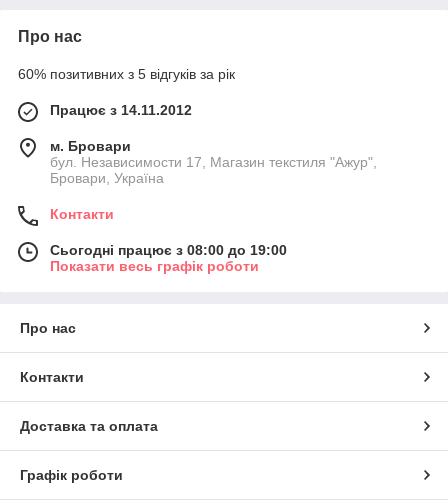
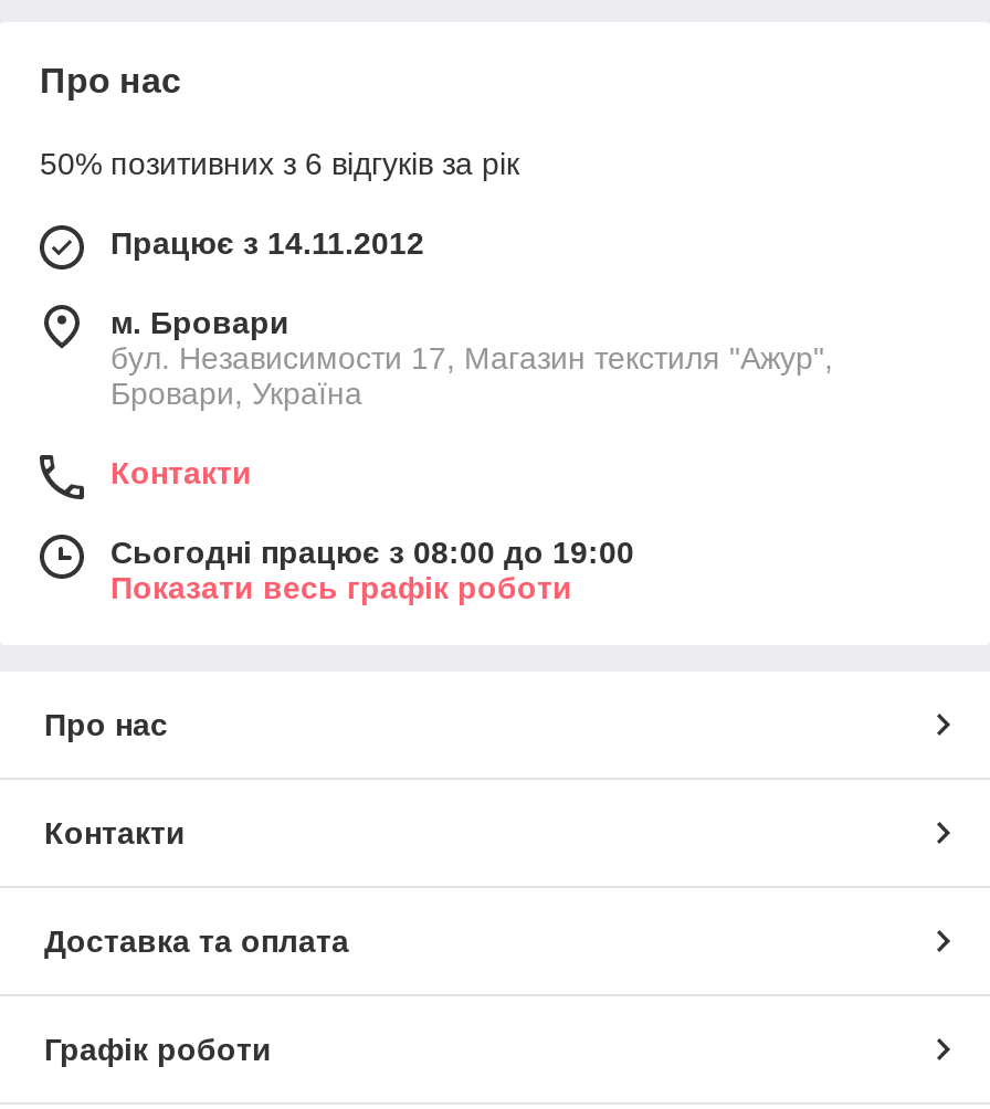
[18,66,235,82] 60% позитивних з 5 відгуків за рік -> [40,147,519,182] 50% позитивних з 6 відгуків за рік

